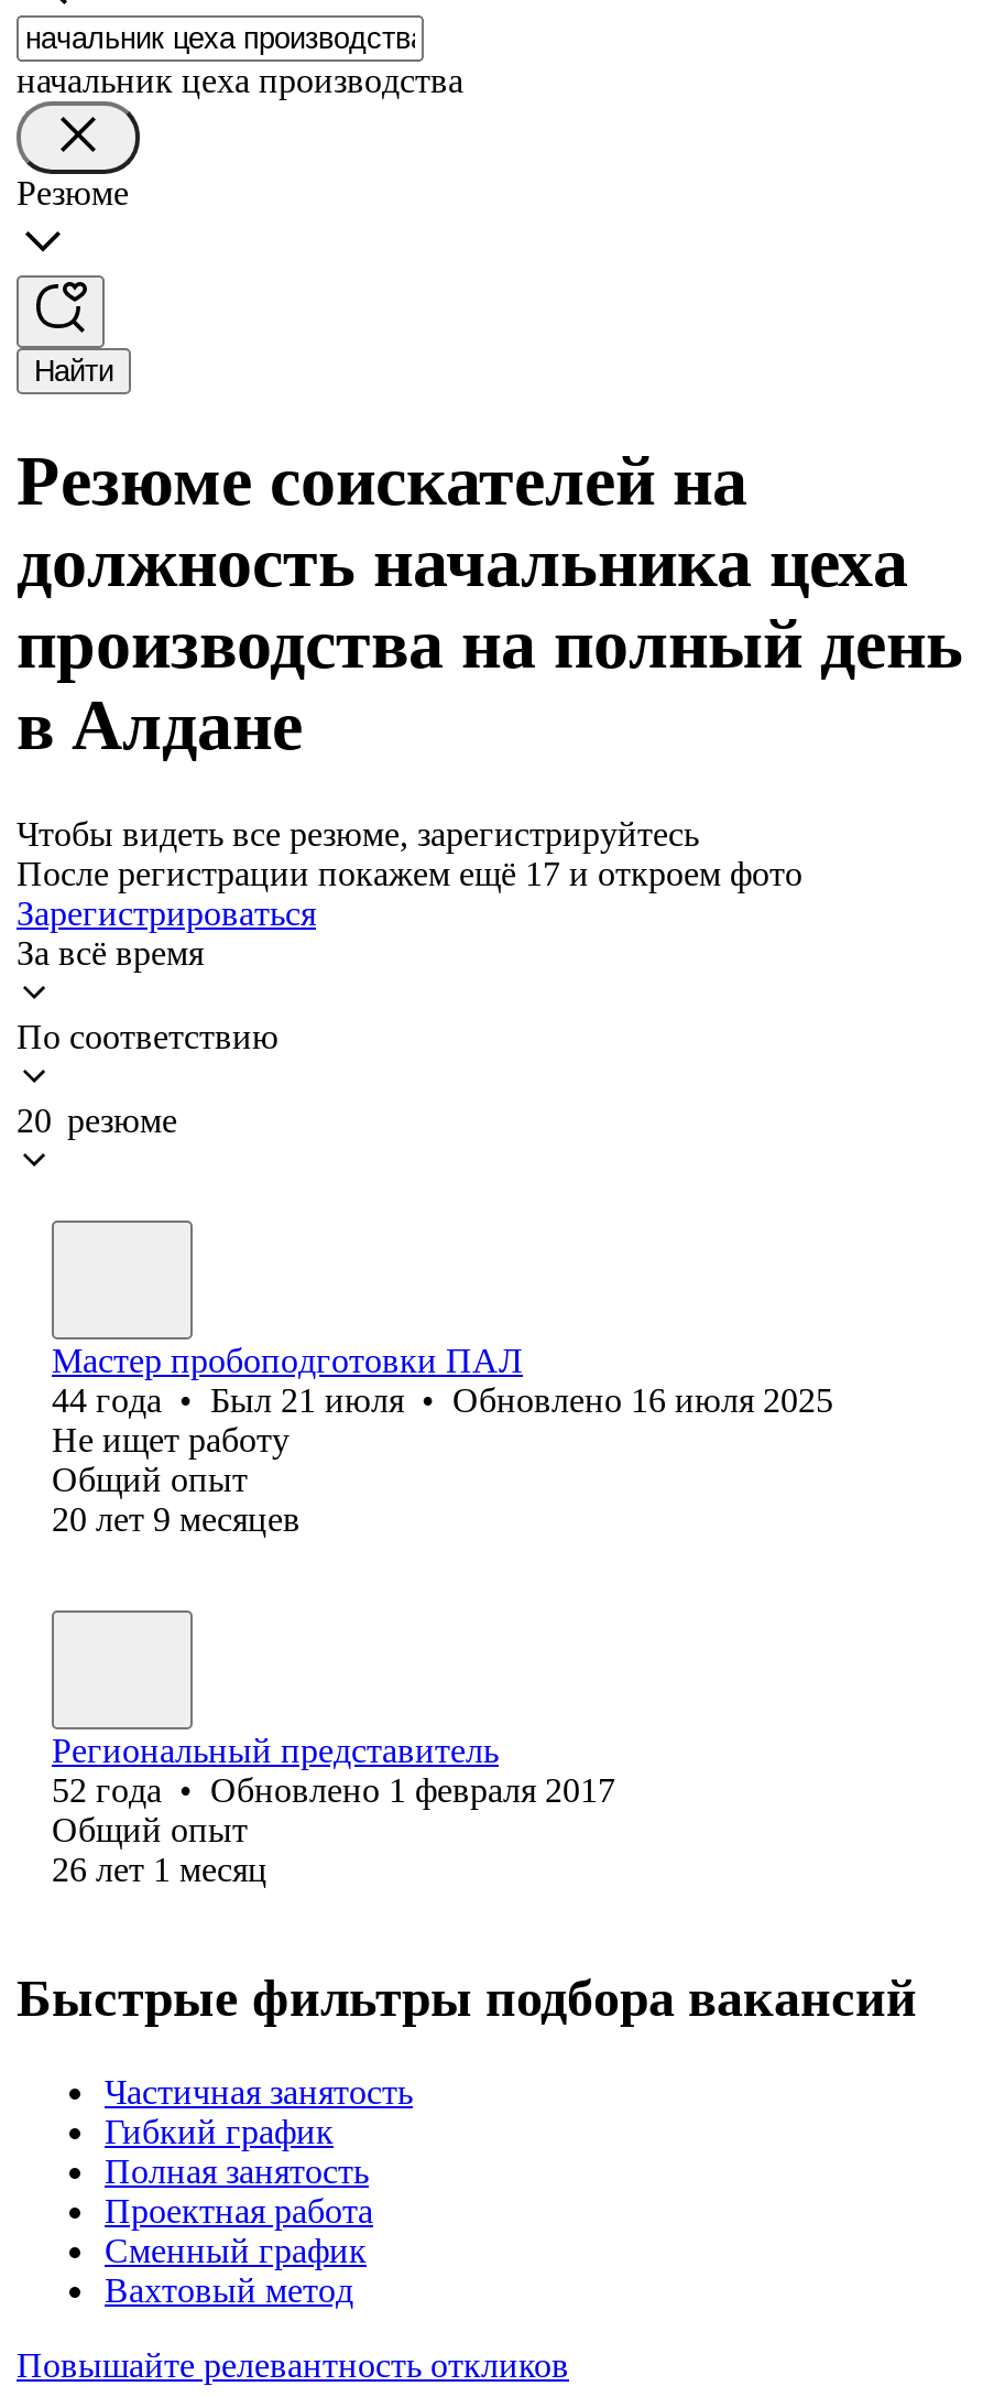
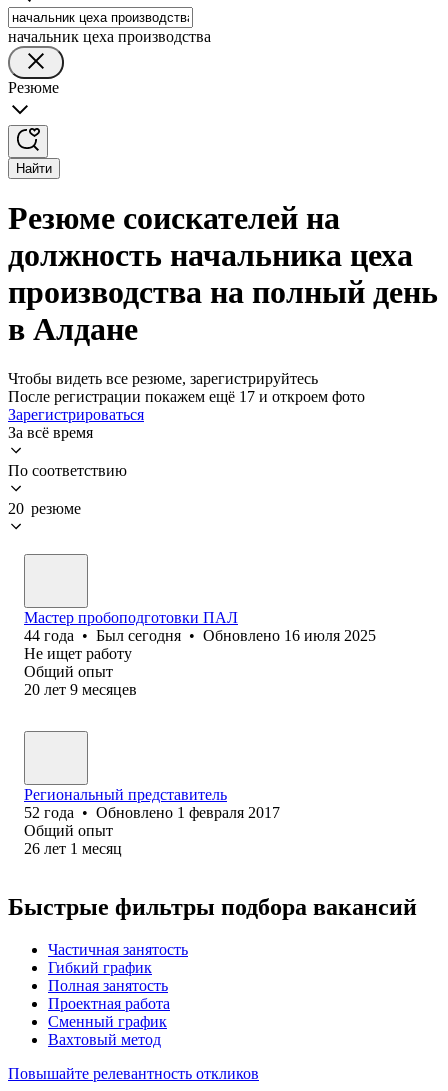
[52,1381,833,1419] 44 года • Был 21 июля • Обновлено 16 июля 2025 -> [24,627,376,644] 44 года • Был сегодня • Обновлено 16 июля 2025

